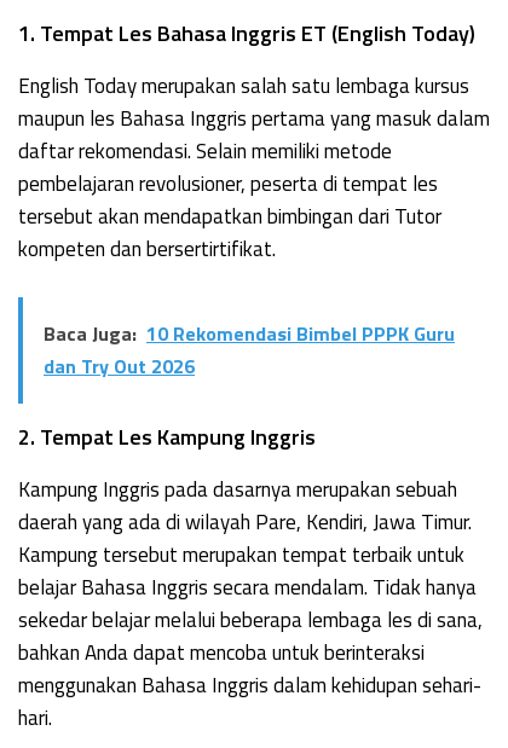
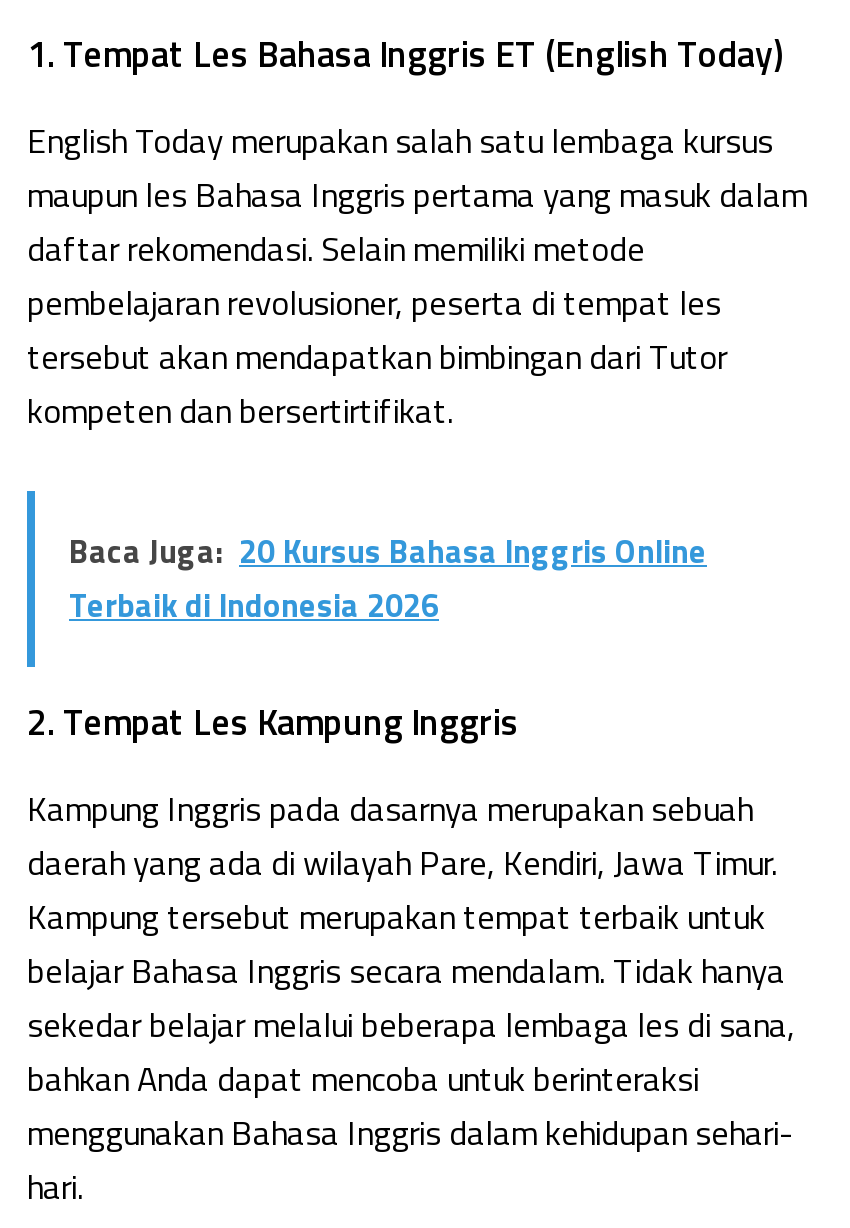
[44,319,455,381] Baca Juga: 10 Rekomendasi Bimbel PPPK Guru | dan Try Out 2026 -> [69,527,707,629] Baca Juga: 20 Kursus Bahasa Inggris Online | Terbaik di Indonesia 2026

